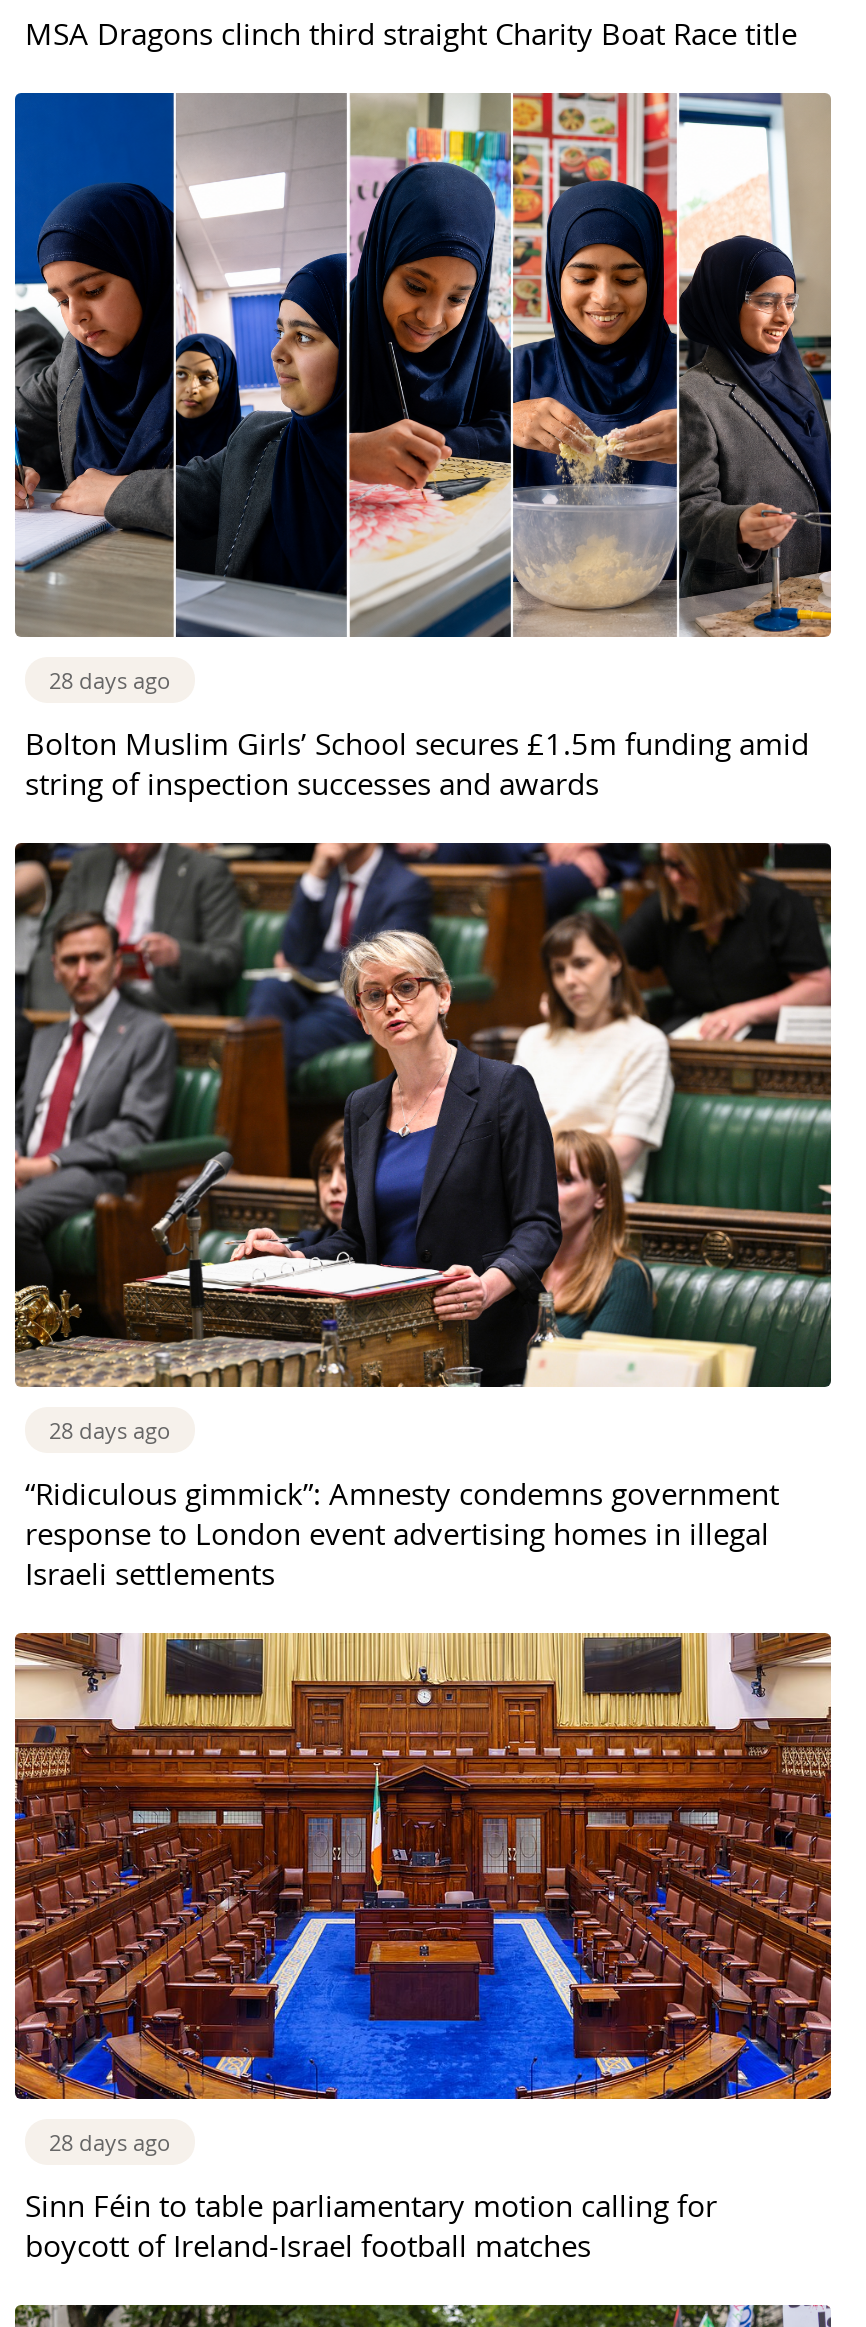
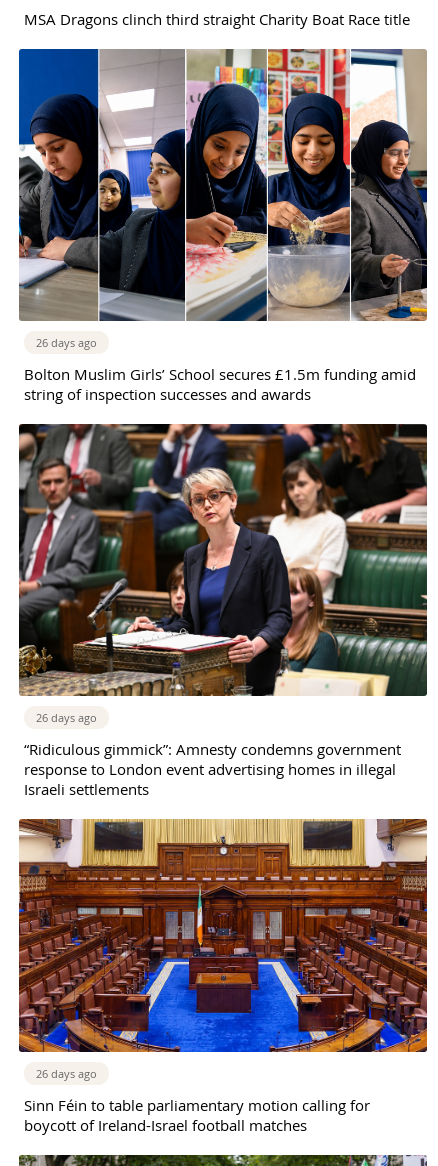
[49,666,171,696] 28 days ago -> [36,335,97,350] 26 days ago
[49,1416,171,1446] 28 days ago -> [36,710,97,725] 26 days ago
[49,2127,171,2157] 28 days ago -> [36,1066,97,1081] 26 days ago

